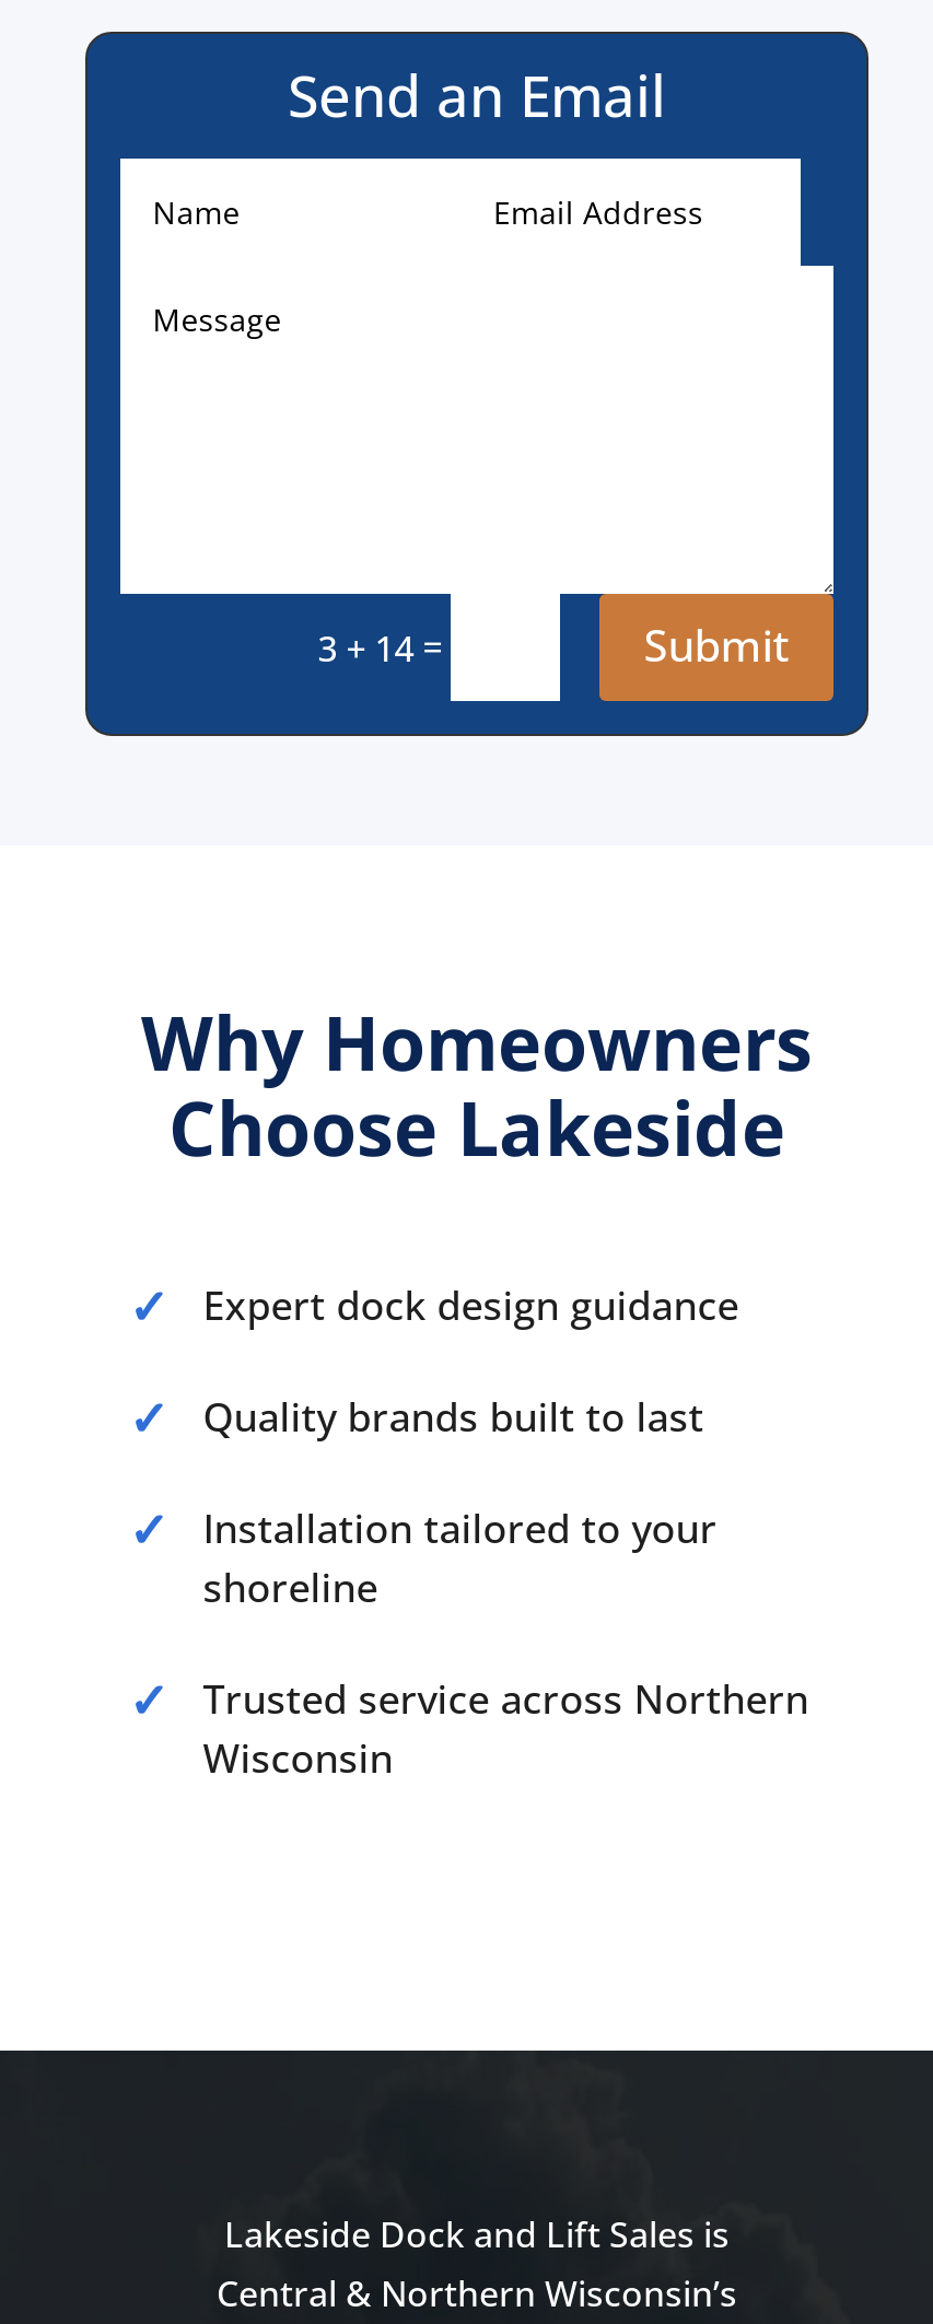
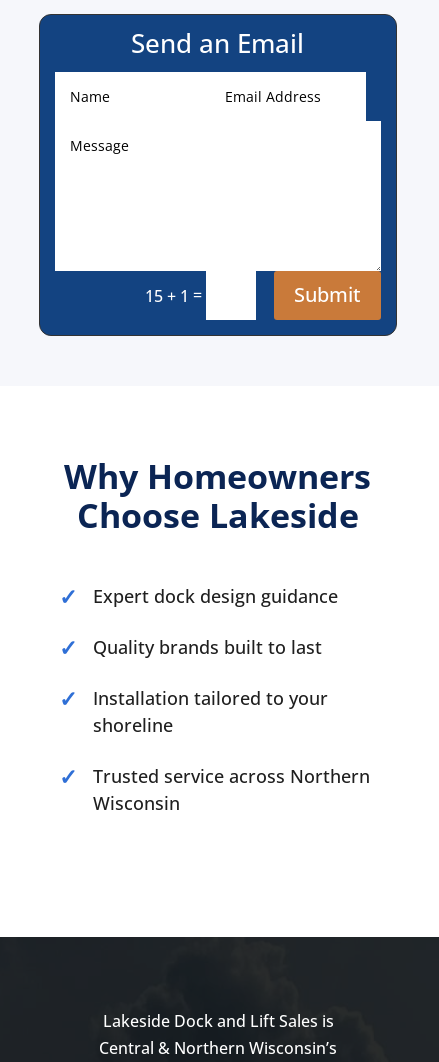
[318,622,451,673] 3 + 14 = -> [145,284,206,307] 15 + 1 =

